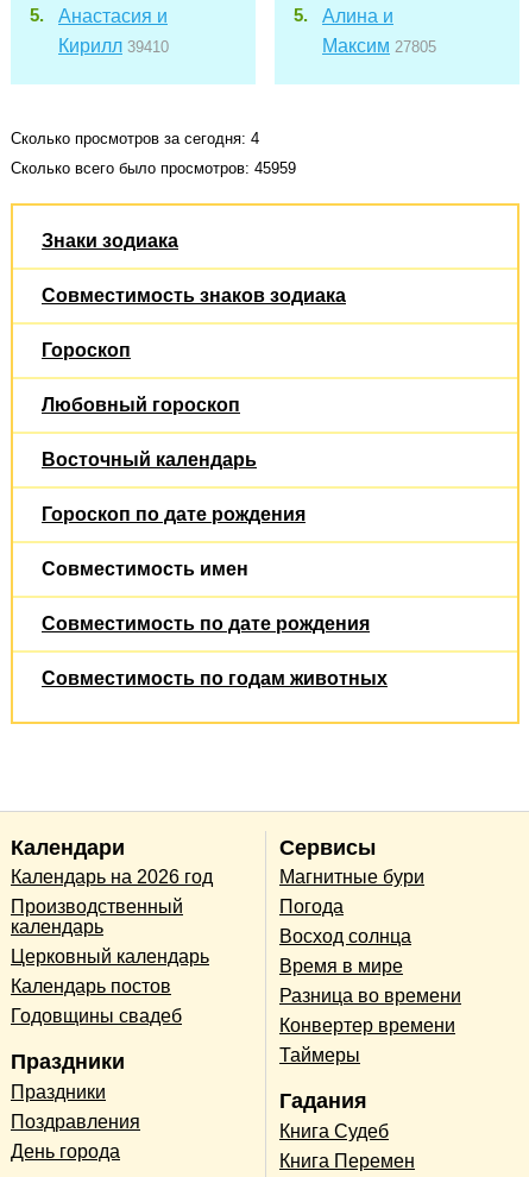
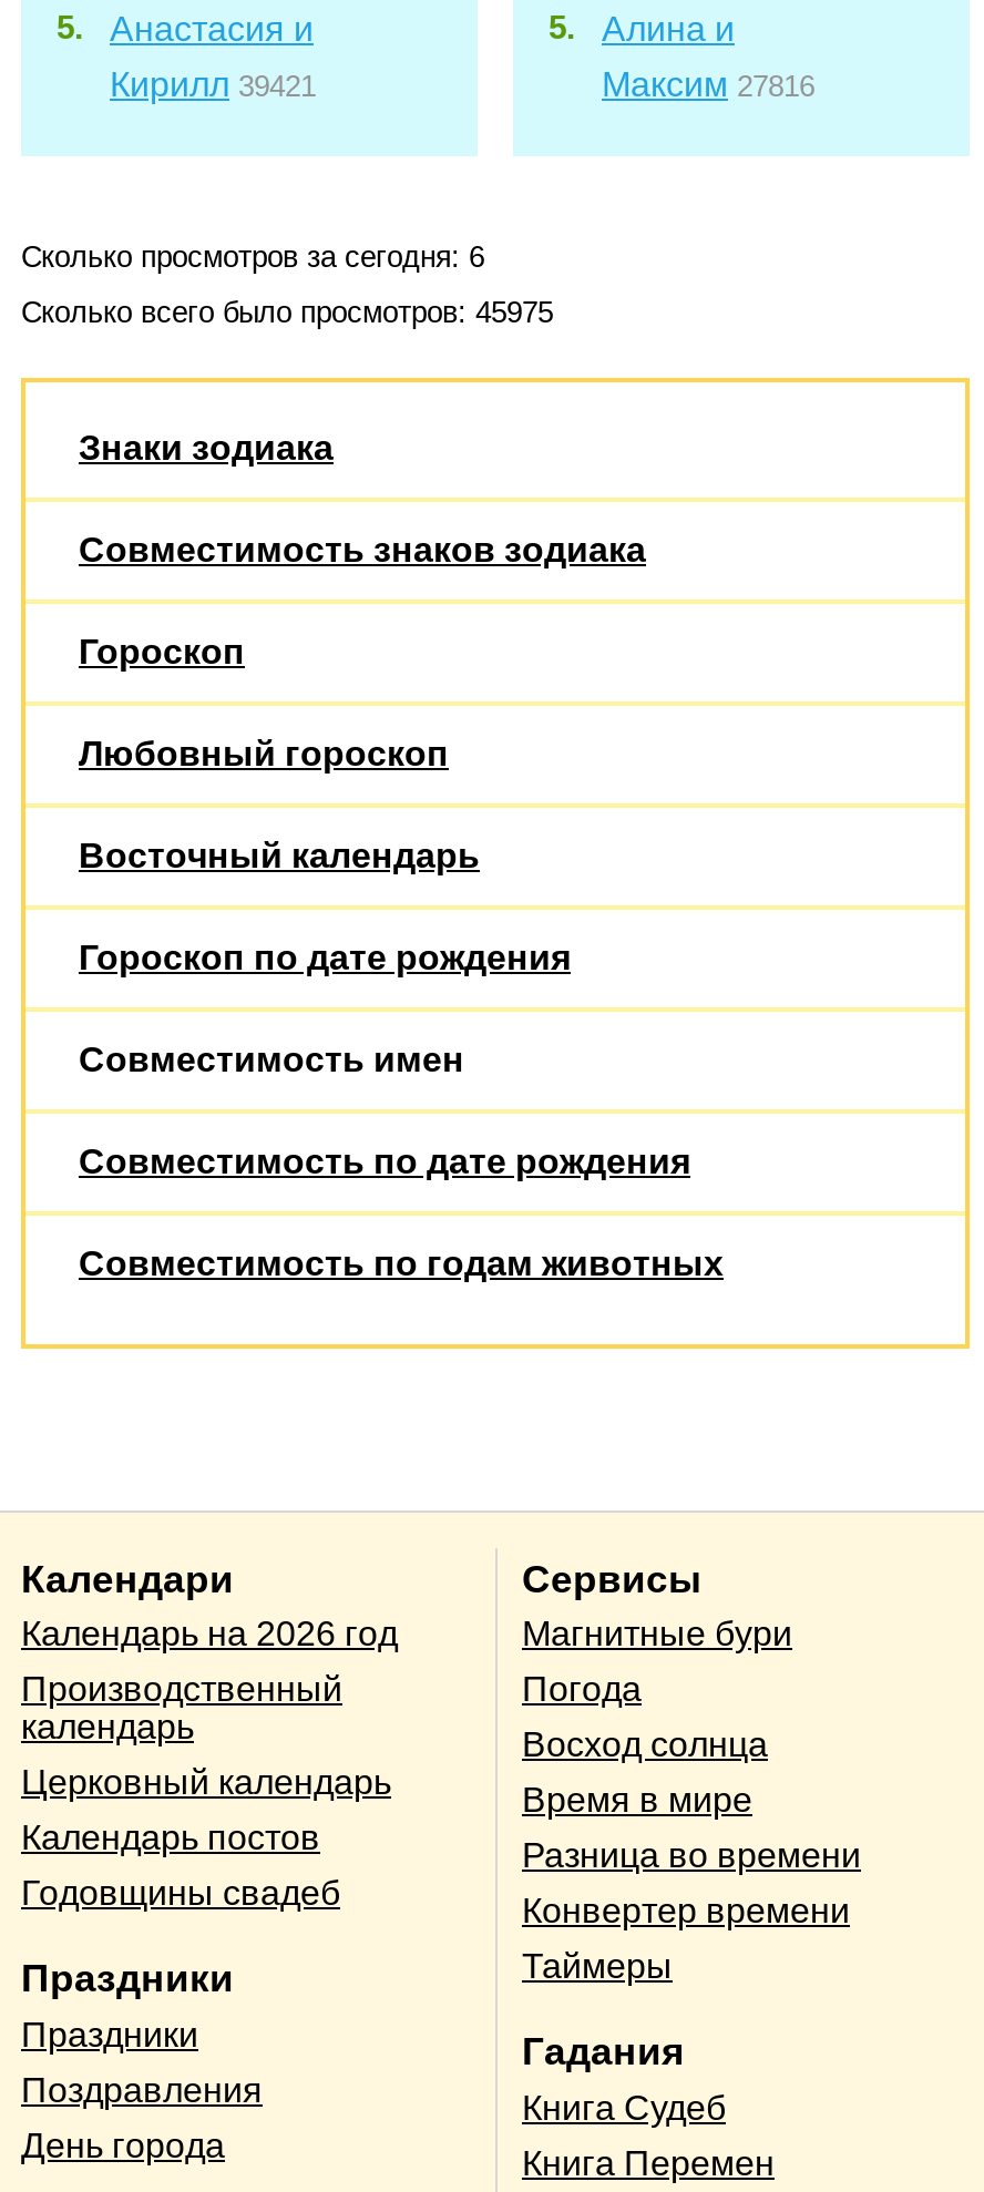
[58,36,169,56] Кирилл 39410 -> [110,66,316,104] Кирилл 39421
[322,36,436,56] Максим 27805 -> [602,66,814,104] Максим 27816
[11,130,259,148] Сколько просмотров за сегодня: 4 -> [21,241,484,275] Сколько просмотров за сегодня: 6
[11,160,296,178] Сколько всего было просмотров: 45959 -> [21,297,553,330] Сколько всего было просмотров: 45975

